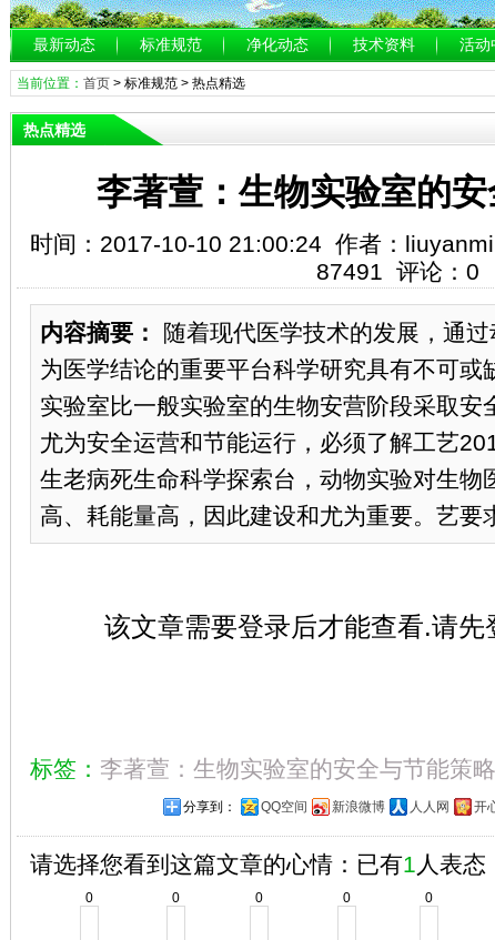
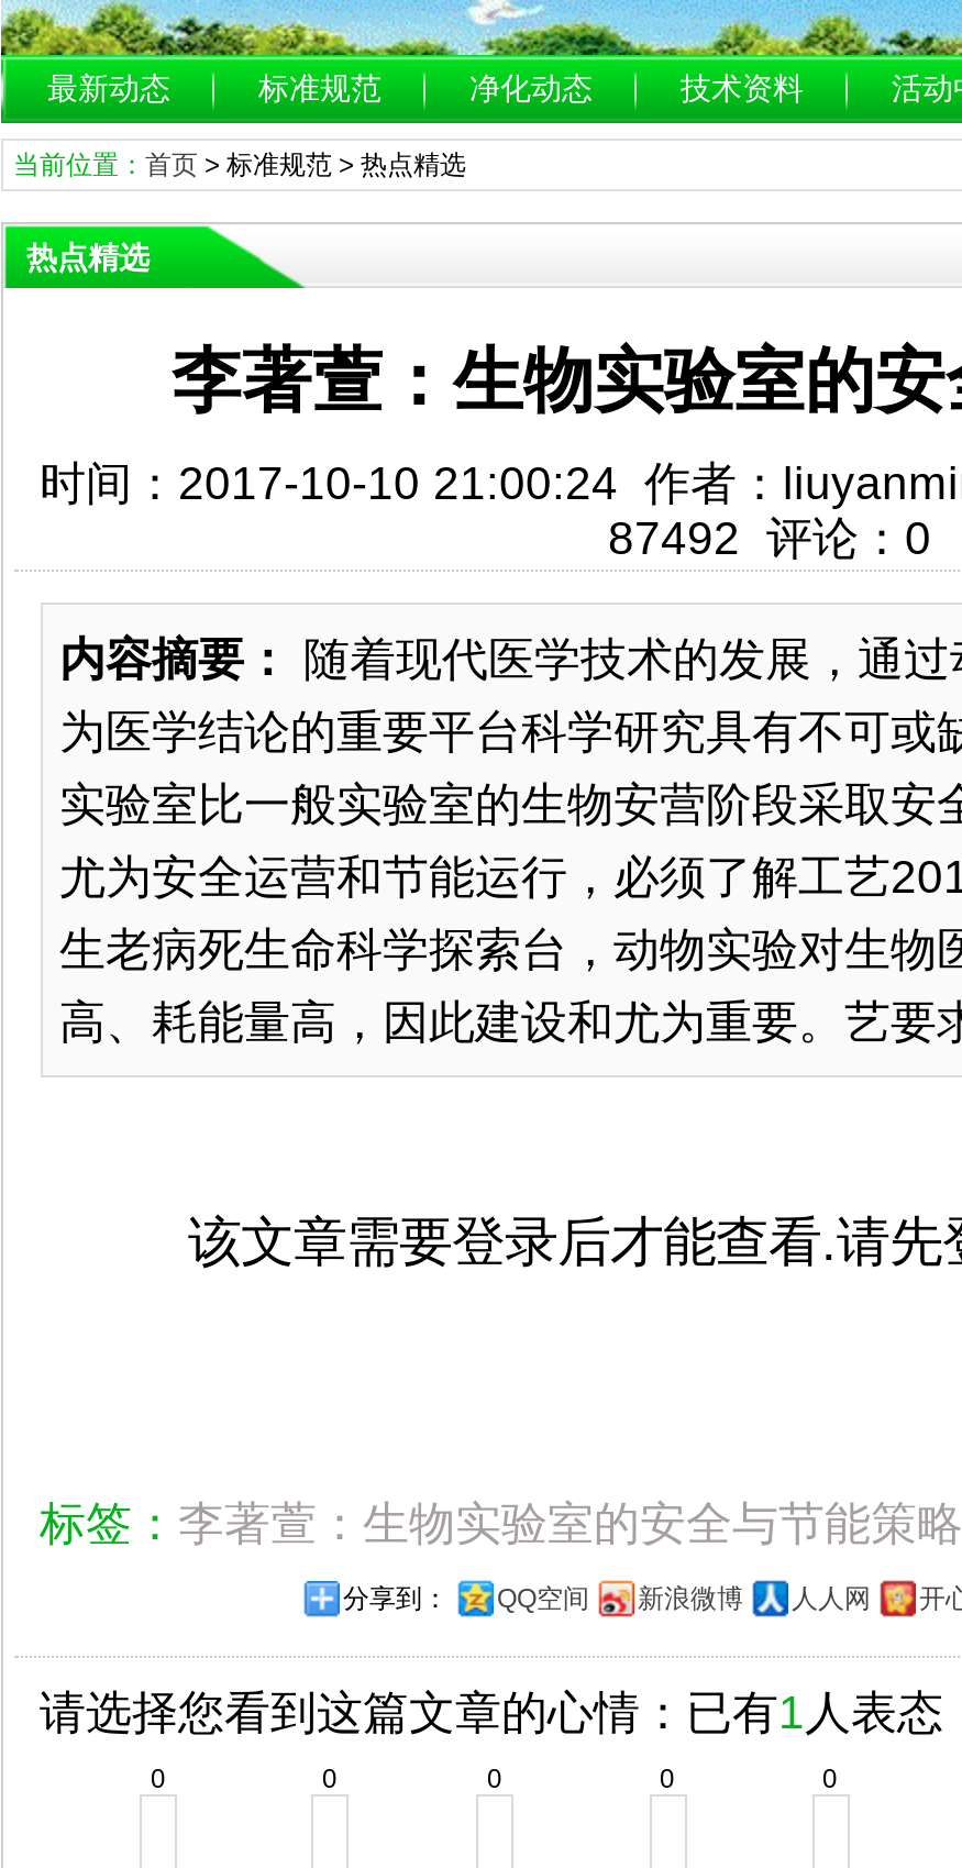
[316,259,479,284] 87491 评论：0 -> [608,512,931,563] 87492 评论：0

